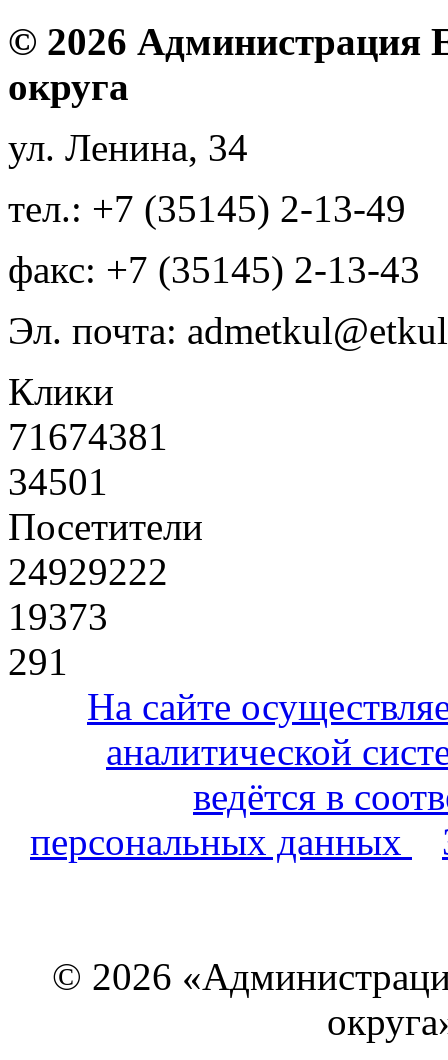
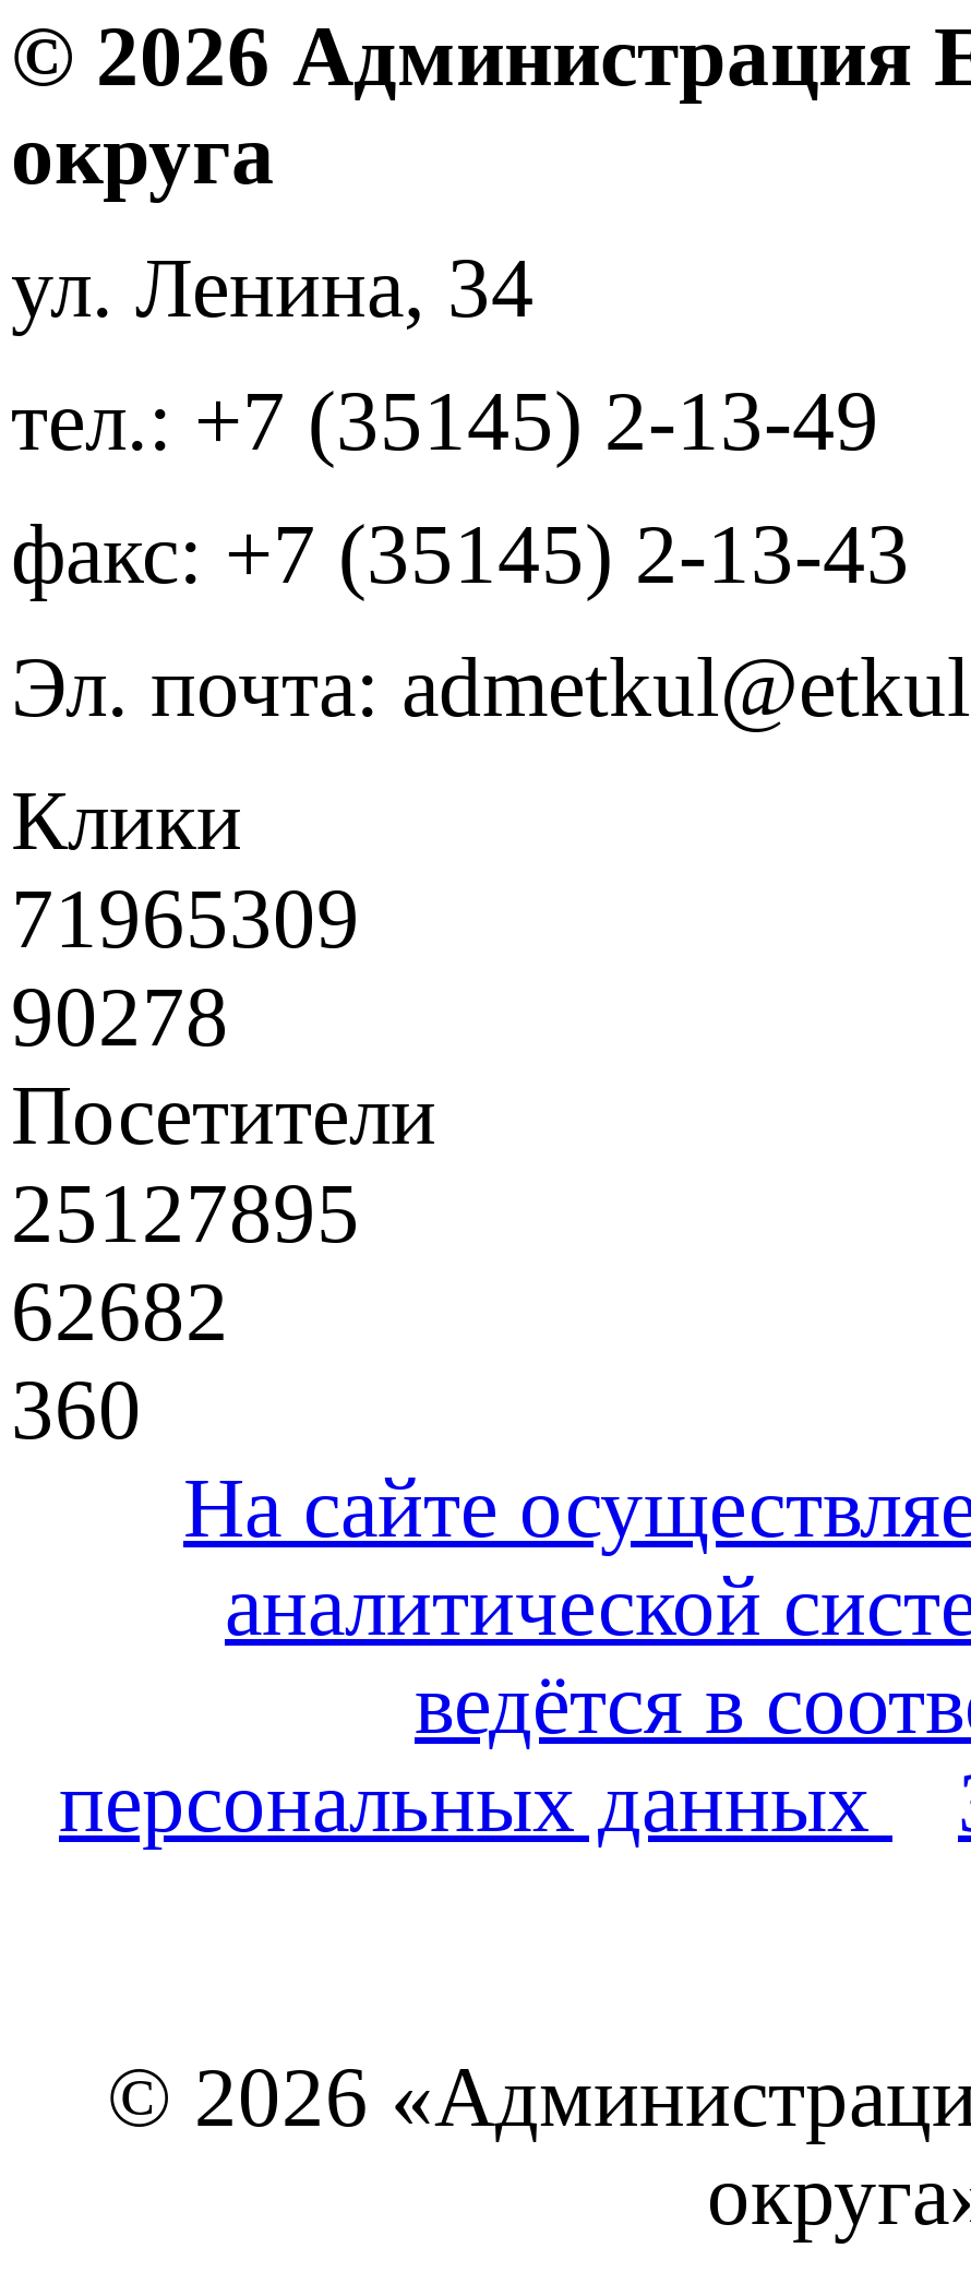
[8,415,168,458] 71674381 -> [11,871,360,965] 71965309
[8,460,108,503] 34501 -> [11,969,229,1063] 90278
[8,550,168,593] 24929222 -> [11,1165,360,1259] 25127895
[8,595,108,638] 19373 -> [11,1264,229,1358] 62682
[8,640,68,683] 291 -> [11,1362,142,1456] 360

